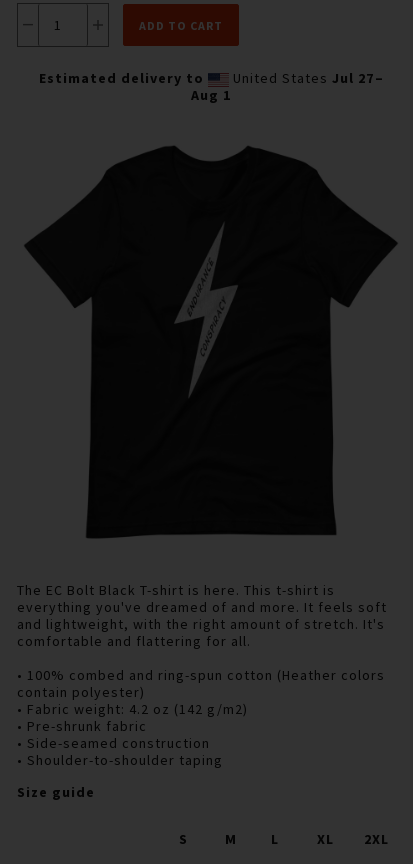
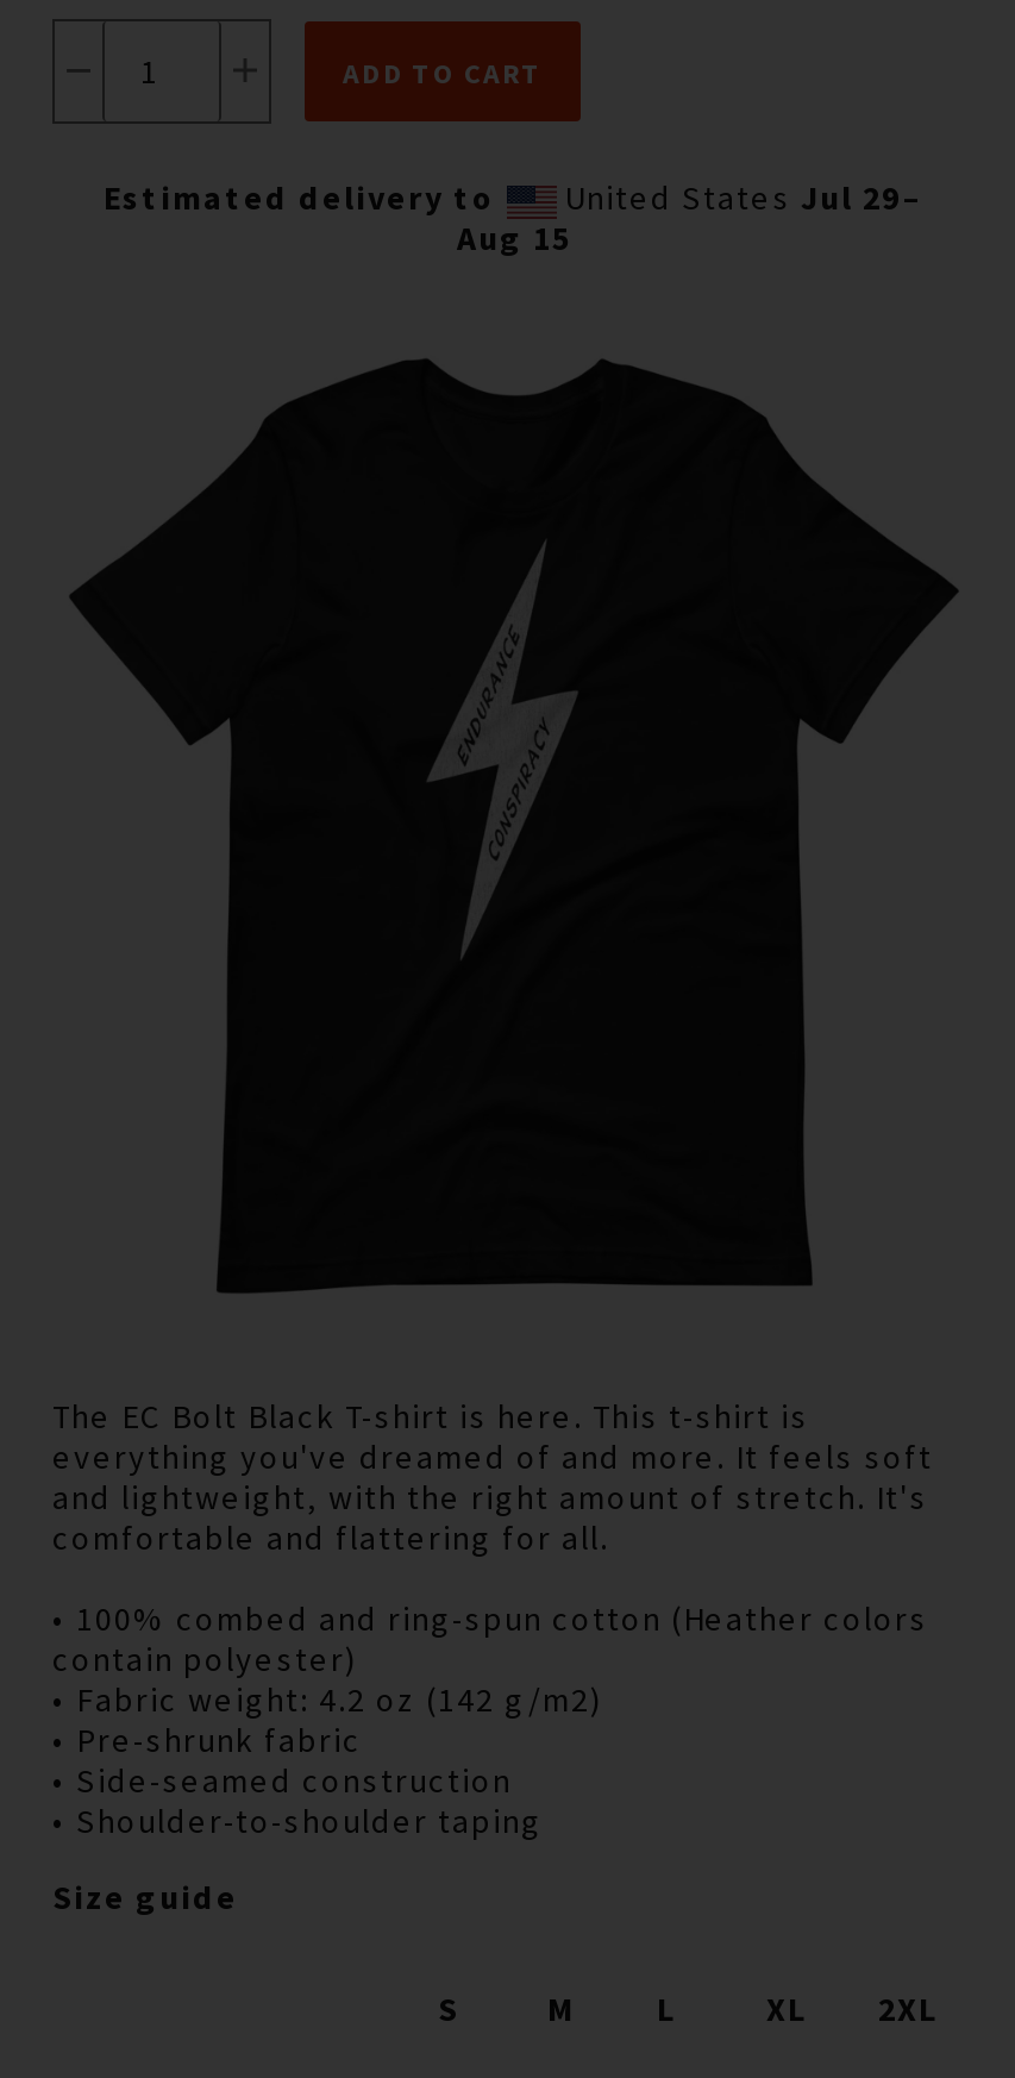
[228,69,383,87] United States Jul 27– -> [556,176,925,219] United States Jul 29–
[191,86,231,104] Aug 1 -> [457,217,571,259] Aug 15

